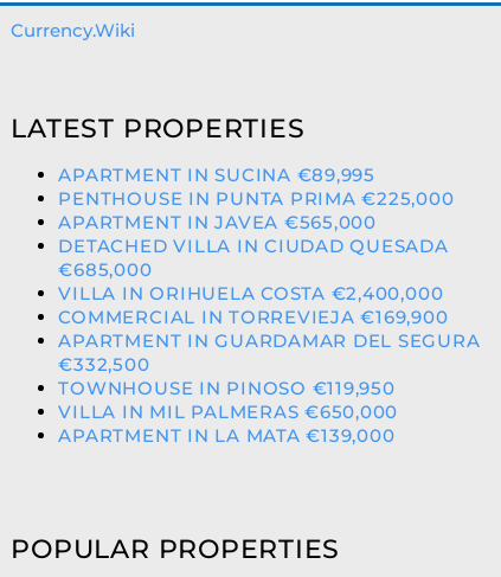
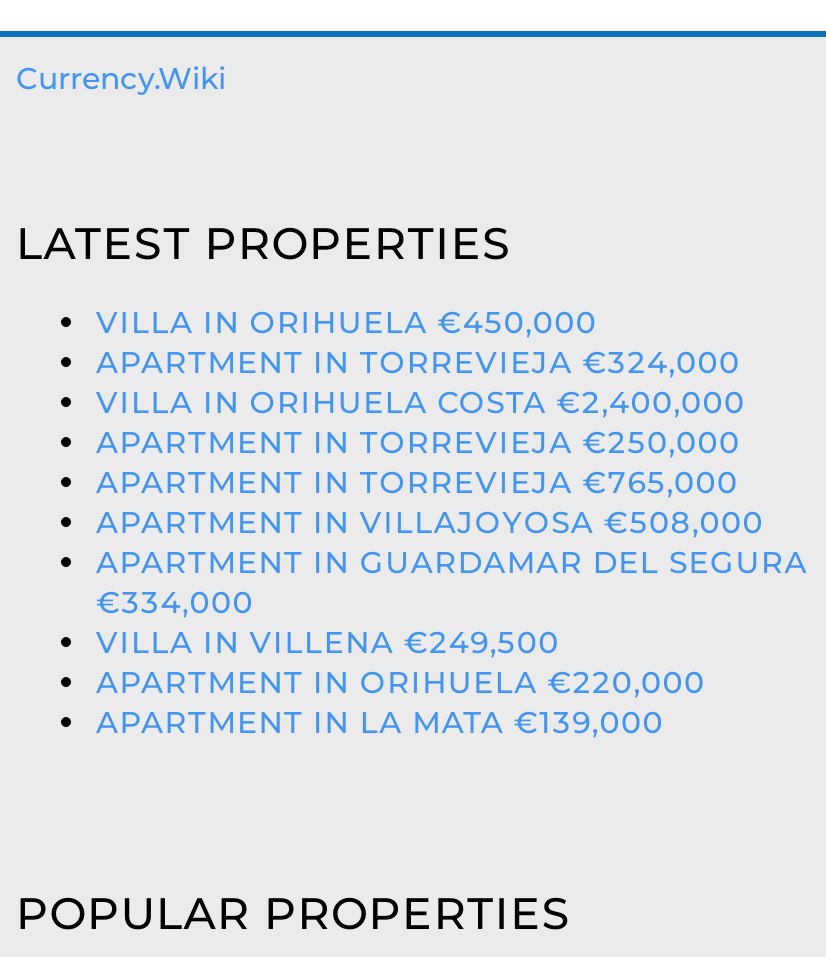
[59,163,454,280] APARTMENT IN SUCINA €89,995 | PENTHOUSE IN PUNTA PRIMA €225,000 | APARTMENT IN JAVEA €565,000 | DETACHED VILLA IN CIUDAD QUESADA | €685,000 -> [96,302,741,380] VILLA IN ORIHUELA €450,000 | APARTMENT IN TORREVIEJA €324,000
moved [59,282,443,304] -> [96,382,746,420]: VILLA IN ORIHUELA COSTA €2,400,000
[59,305,448,328] COMMERCIAL IN TORREVIEJA €169,900 -> [96,422,764,540] APARTMENT IN TORREVIEJA €250,000 | APARTMENT IN TORREVIEJA €765,000 | APARTMENT IN VILLAJOYOSA €508,000
[59,353,398,423] €332,500 | TOWNHOUSE IN PINOSO €119,950 | VILLA IN MIL PALMERAS €650,000 -> [96,582,705,700] €334,000 | VILLA IN VILLENA €249,500 | APARTMENT IN ORIHUELA €220,000

